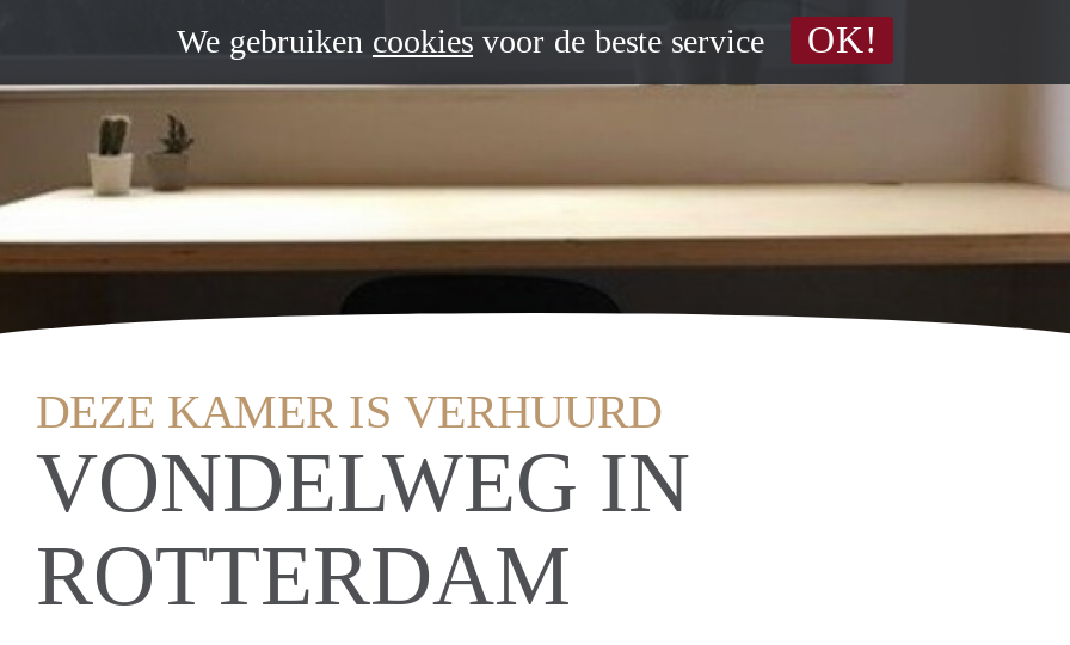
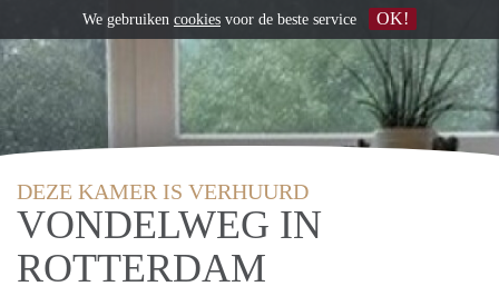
[7,84,1063,332] [image] -> [3,39,496,156] [image]

